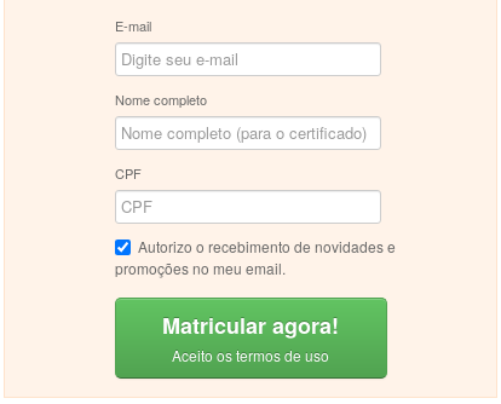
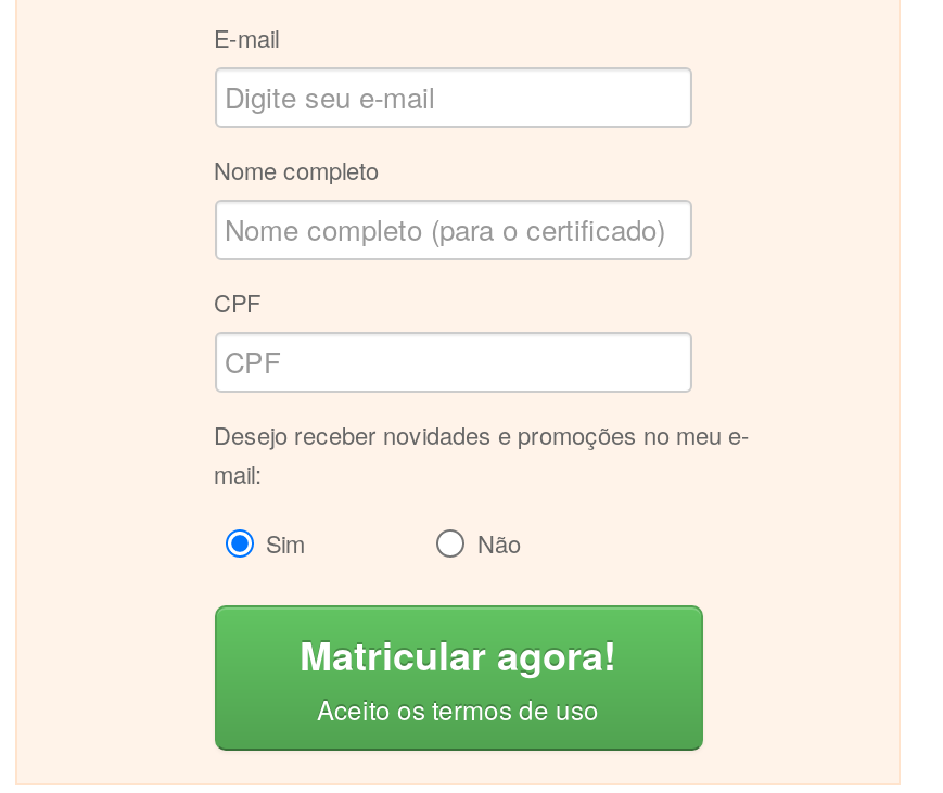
[114,236,395,279] Autorizo o recebimento de novidades e | promoções no meu email. -> [214,418,750,561] Desejo receber novidades e promoções no meu e- | mail: | Sim | Não

